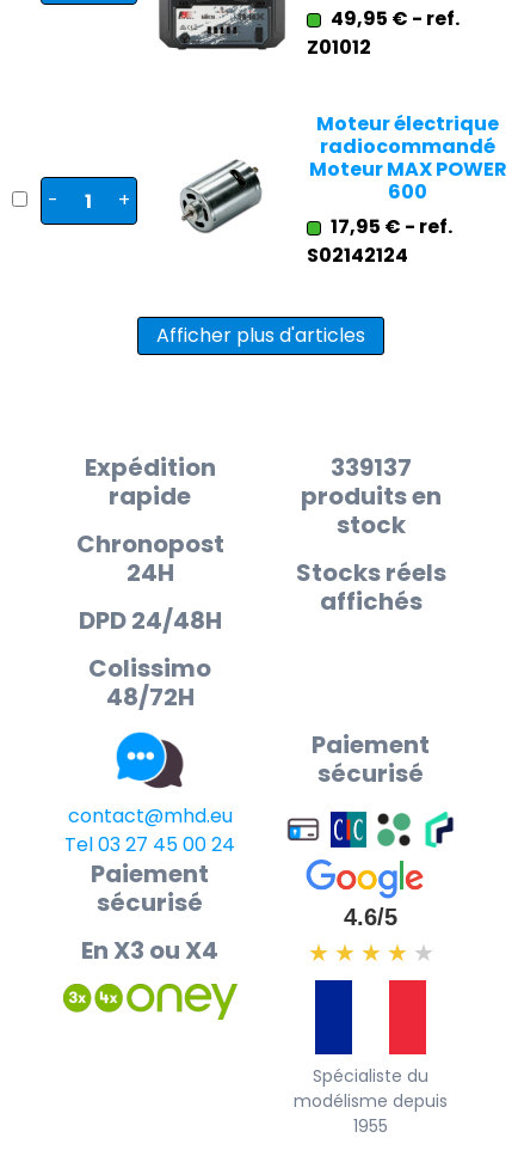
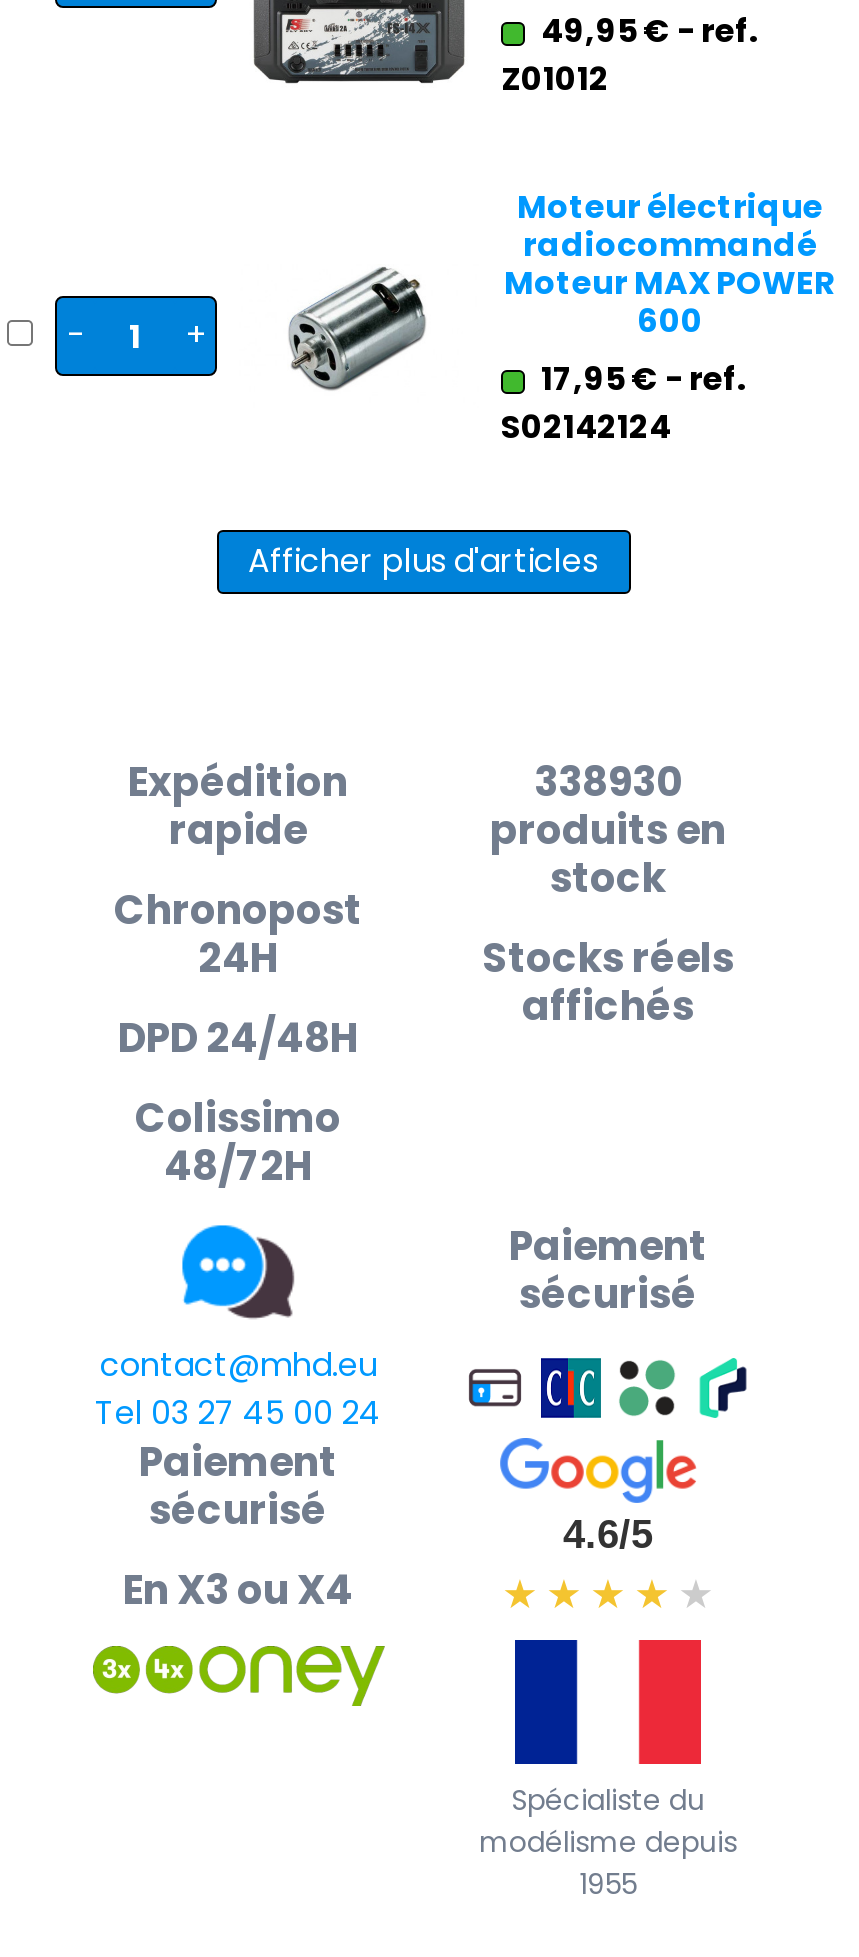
[330,451,411,484] 339137 -> [534,754,682,810] 338930

